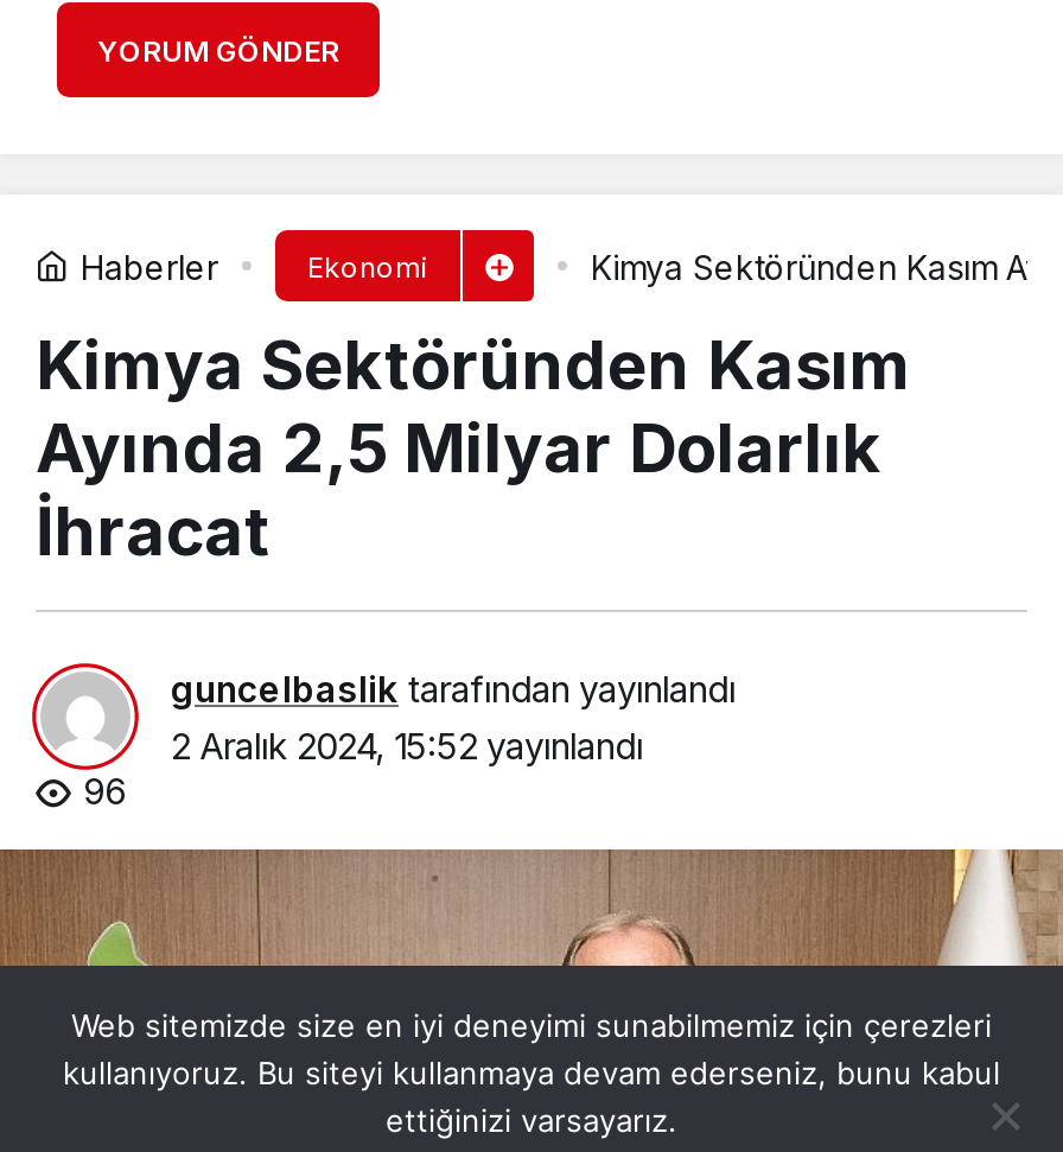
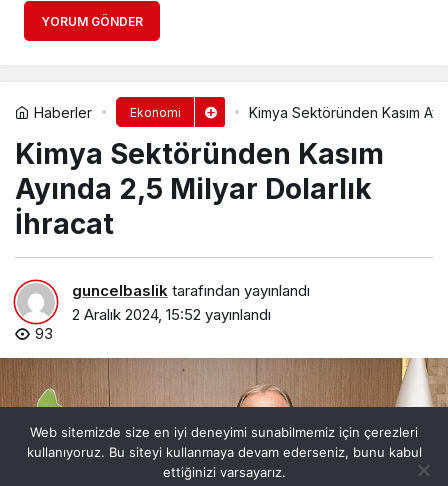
[83,768,126,813] 96 -> [35,324,53,343] 93

